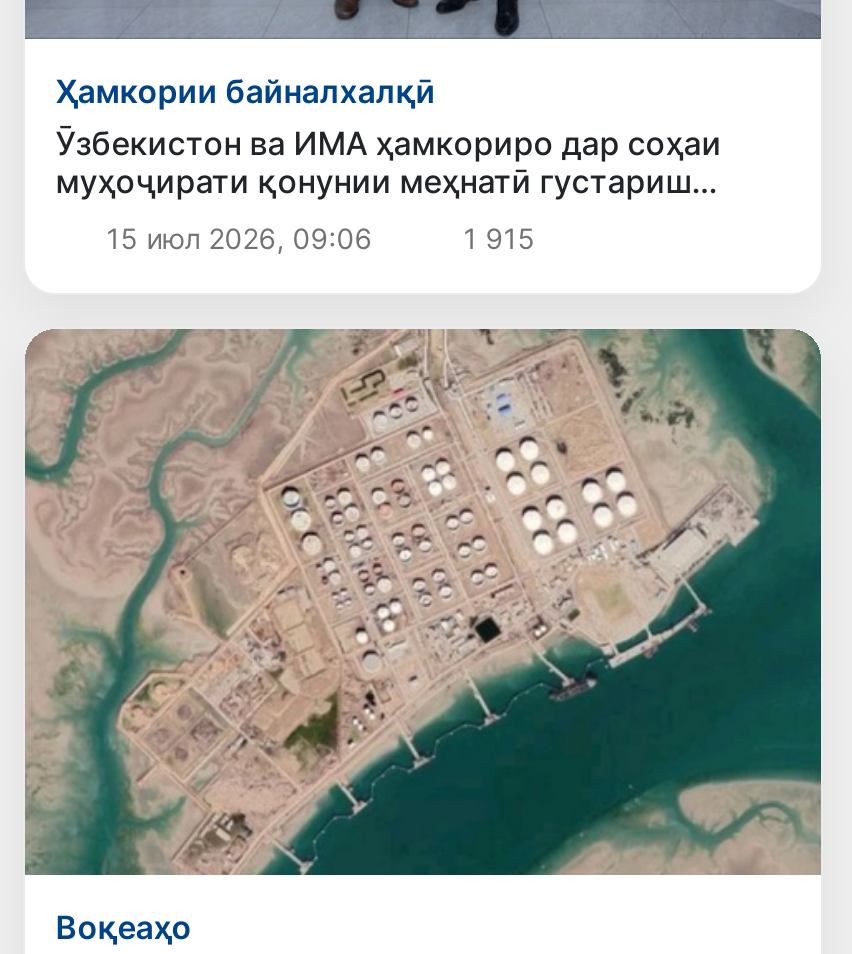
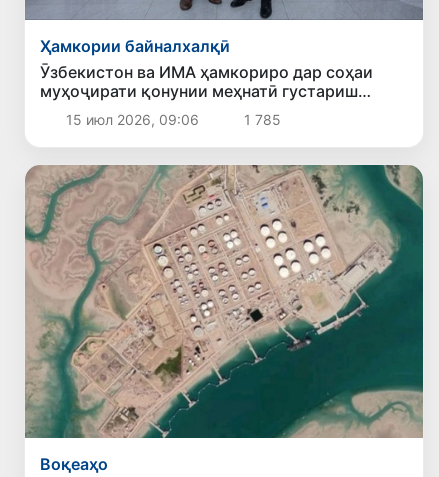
[455,221,535,255] 1 915 -> [240,111,281,128] 1 785

